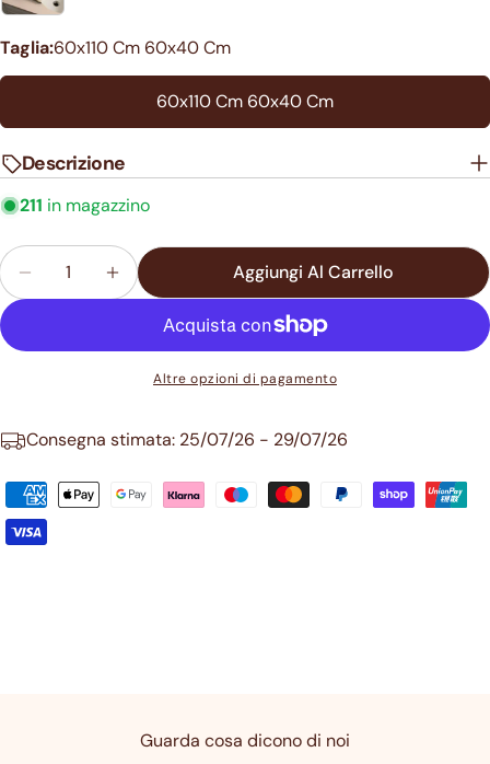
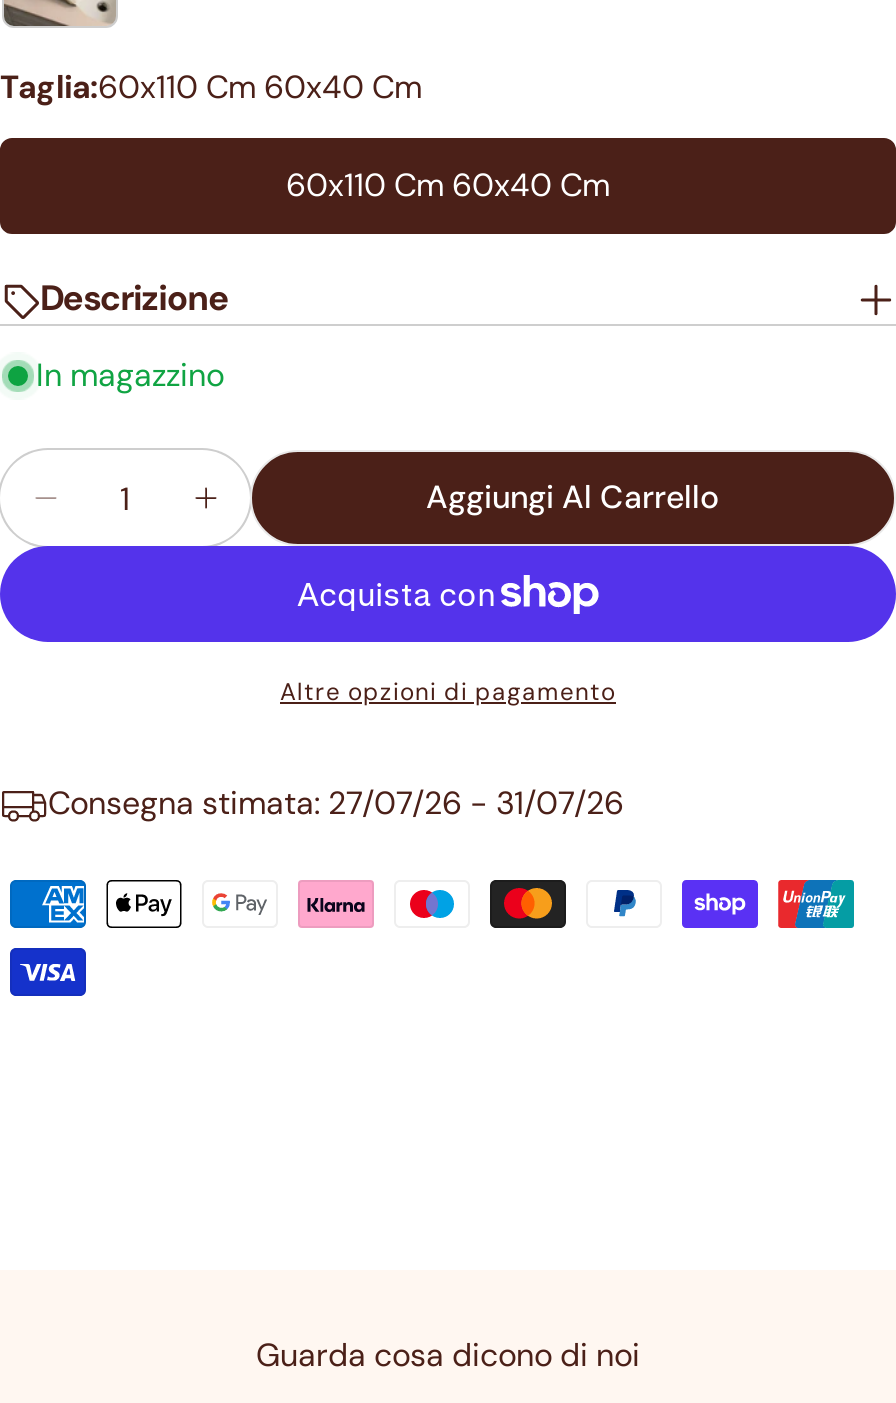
[20,194,150,217] 211 in magazzino -> [36,354,224,396] In magazzino
[26,428,348,451] Consegna stimata: 25/07/26 - 29/07/26 -> [48,782,624,824] Consegna stimata: 27/07/26 - 31/07/26

